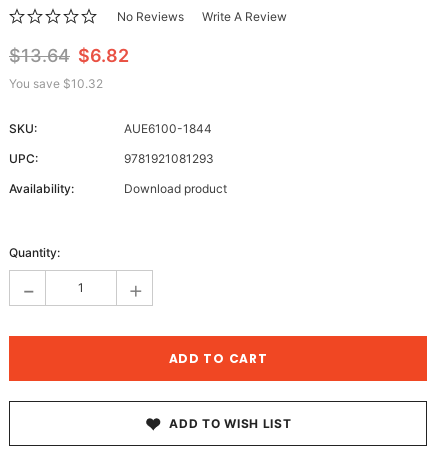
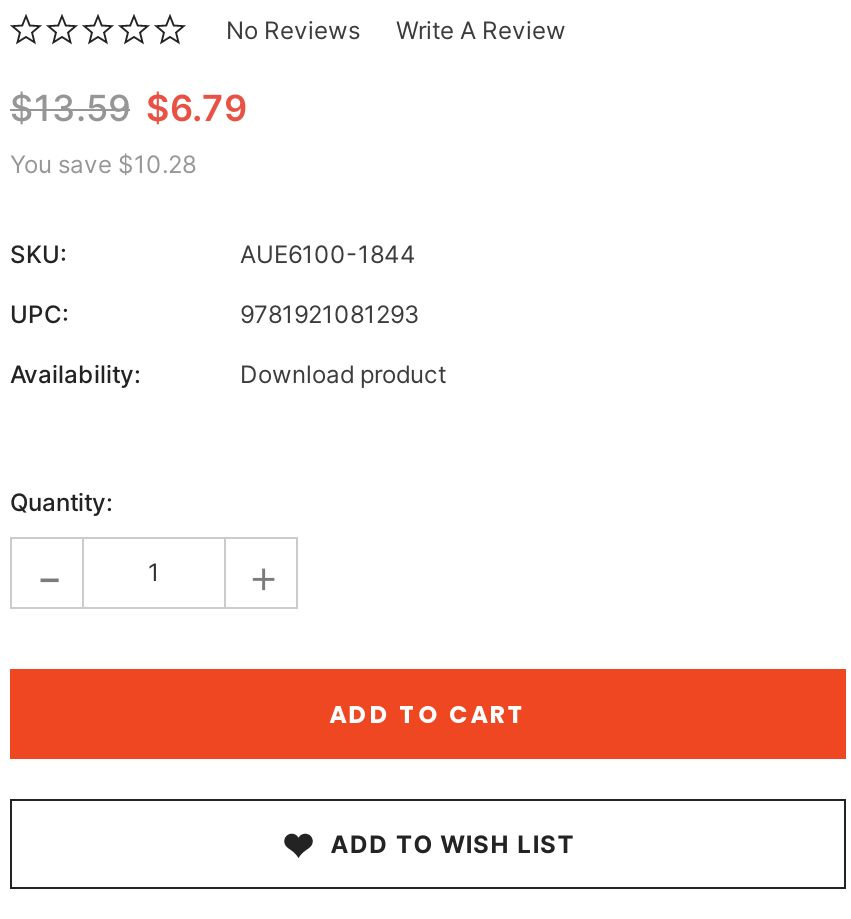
[9,45,129,66] $13.64 $6.82 -> [10,87,248,129] $13.59 $6.79
[9,76,103,91] You save $10.32 -> [10,149,196,179] You save $10.28

